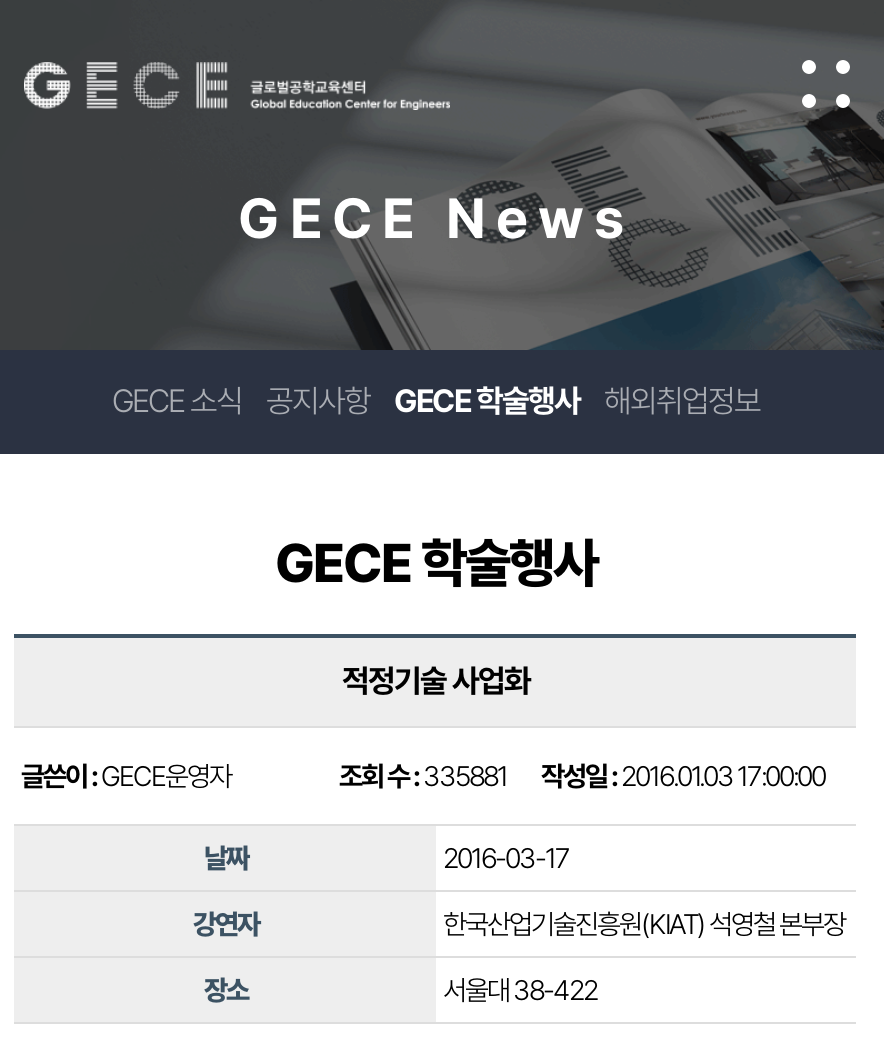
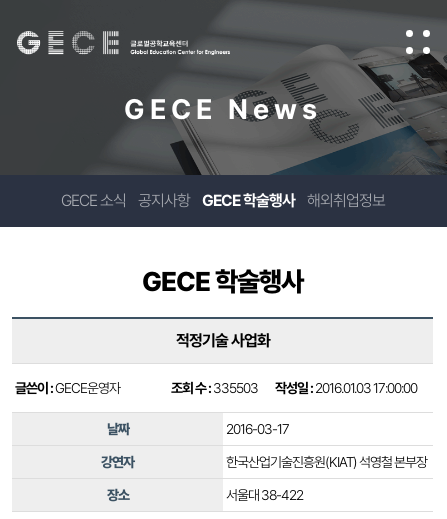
[339,760,825,792] 조회 수 : 335881 작성일 : 2016.01.03 17:00:00 -> [171,380,417,396] 조회 수 : 335503 작성일 : 2016.01.03 17:00:00

